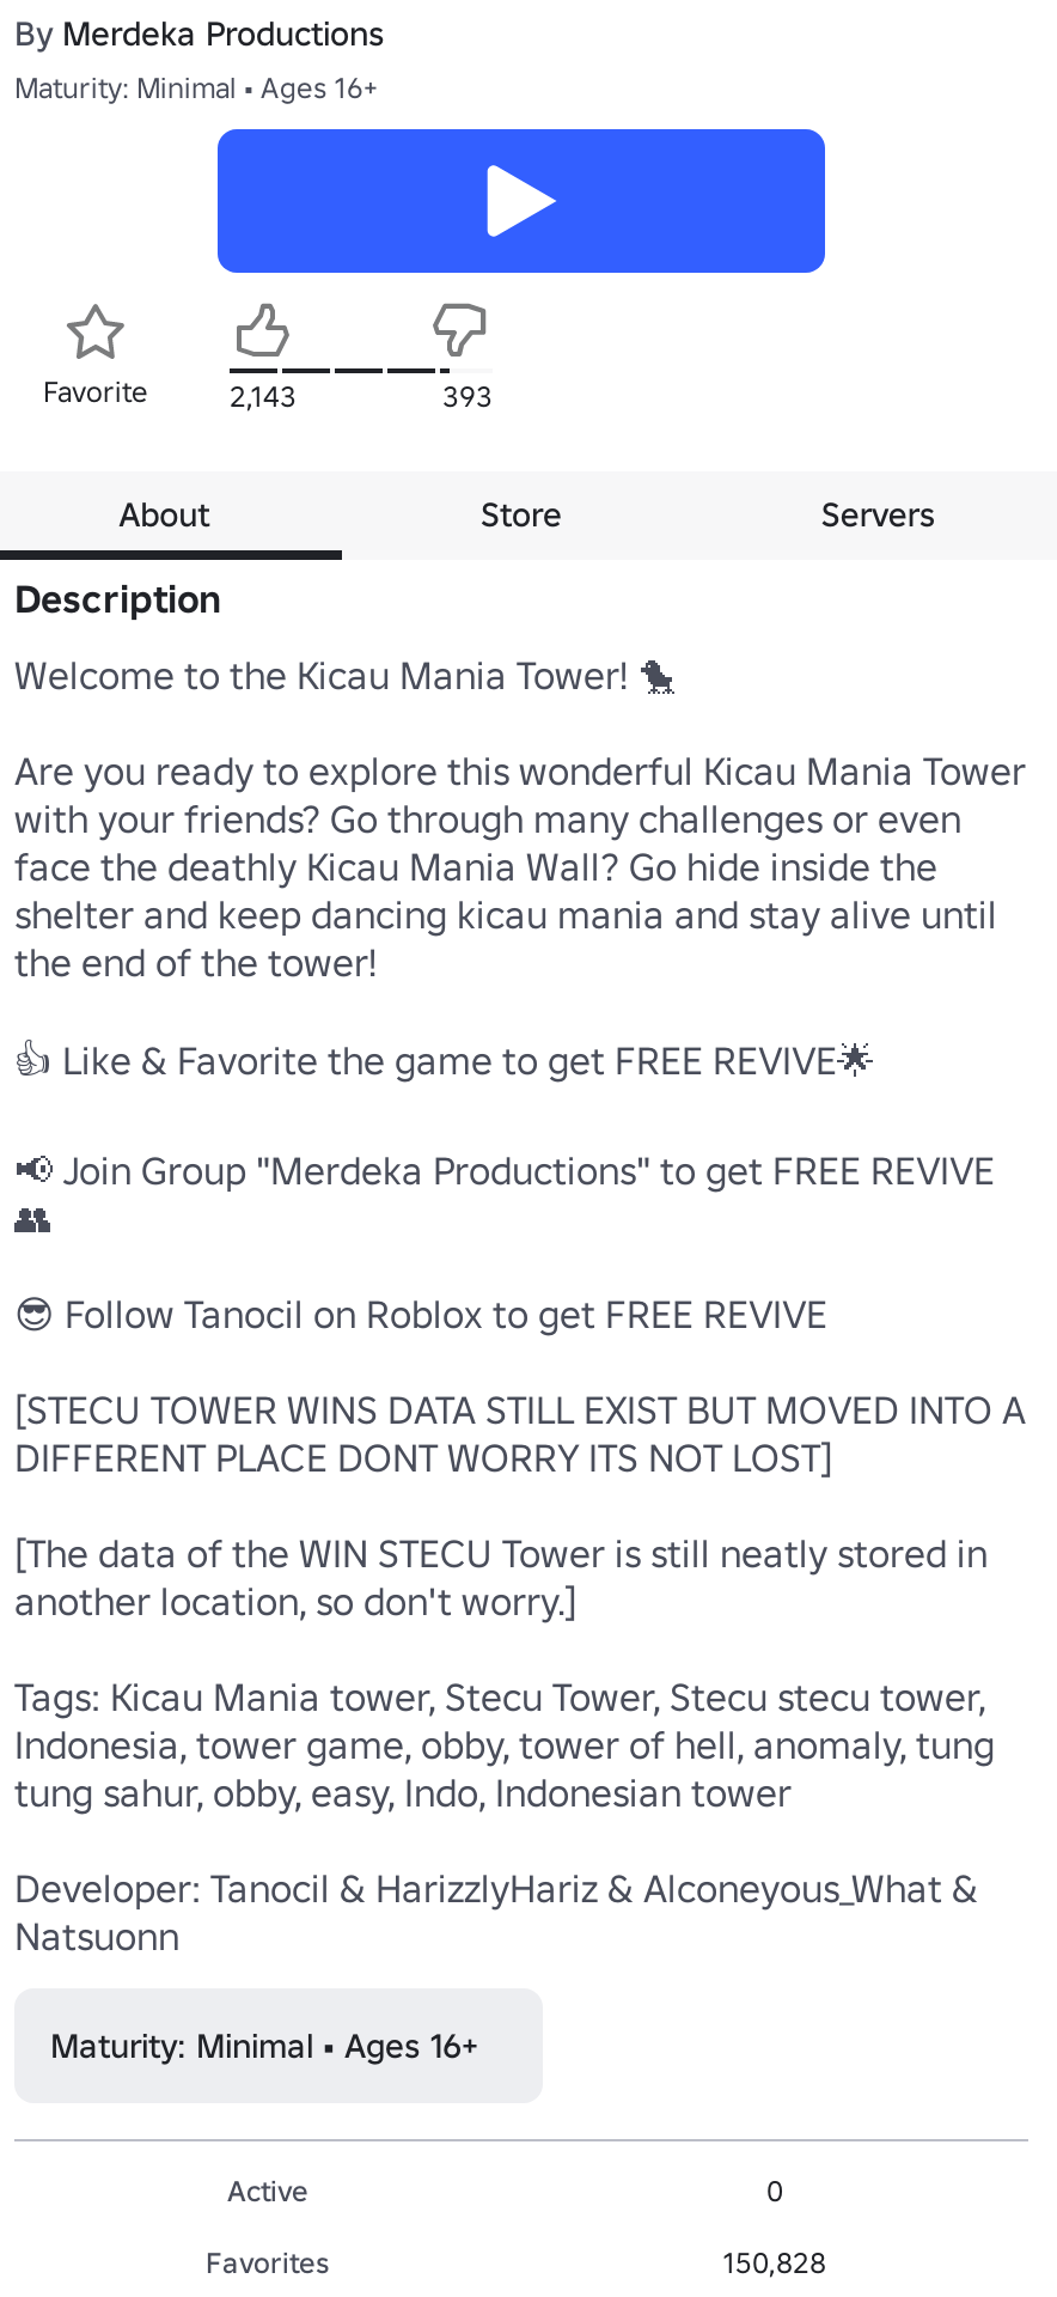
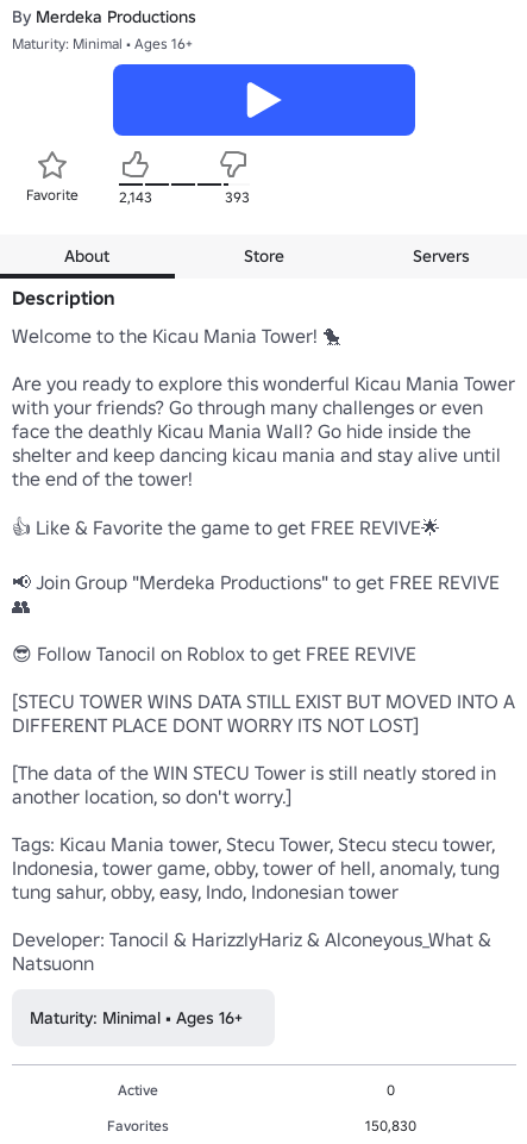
[723,2243,826,2279] 150,828 -> [365,1116,416,1134] 150,830

